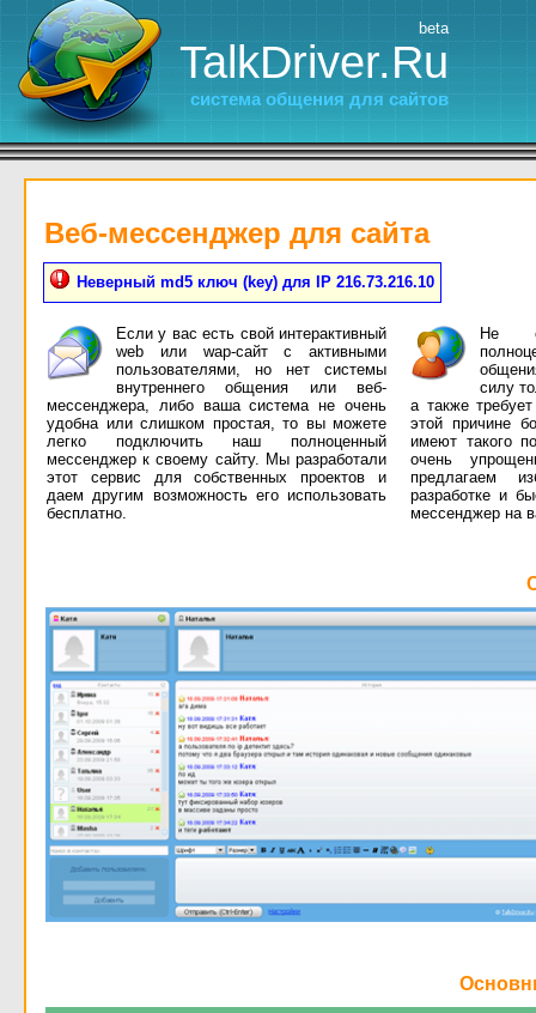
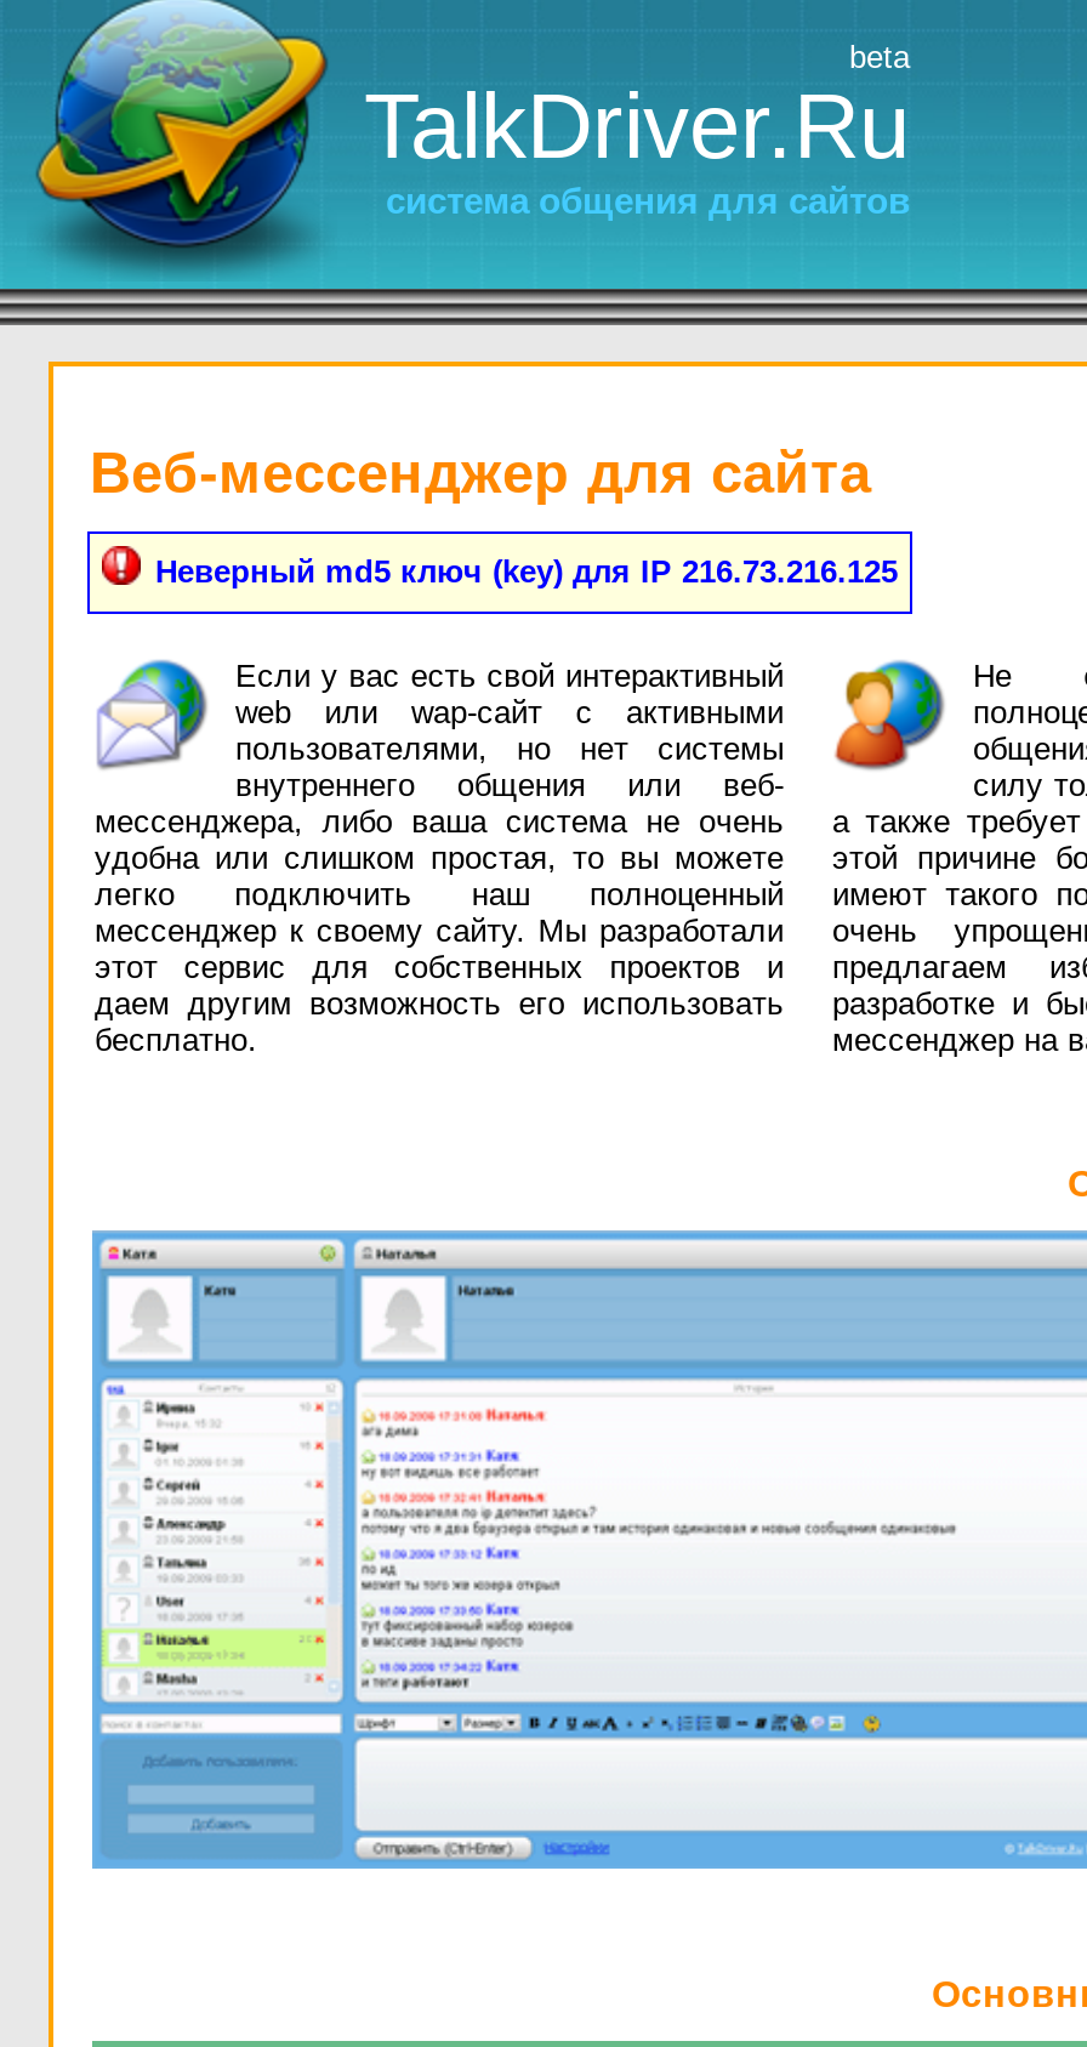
[77,273,434,291] Неверный md5 ключ (key) для IP 216.73.216.10 -> [155,553,898,590] Неверный md5 ключ (key) для IP 216.73.216.125

